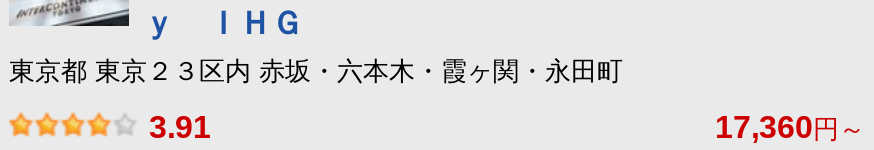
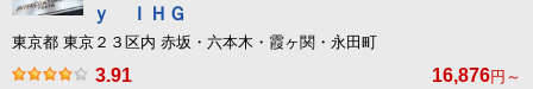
[715,110,865,144] 17,360円～ -> [432,66,521,86] 16,876円～

